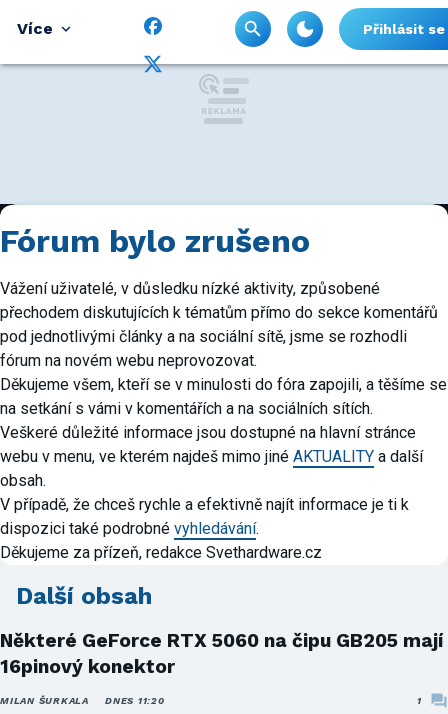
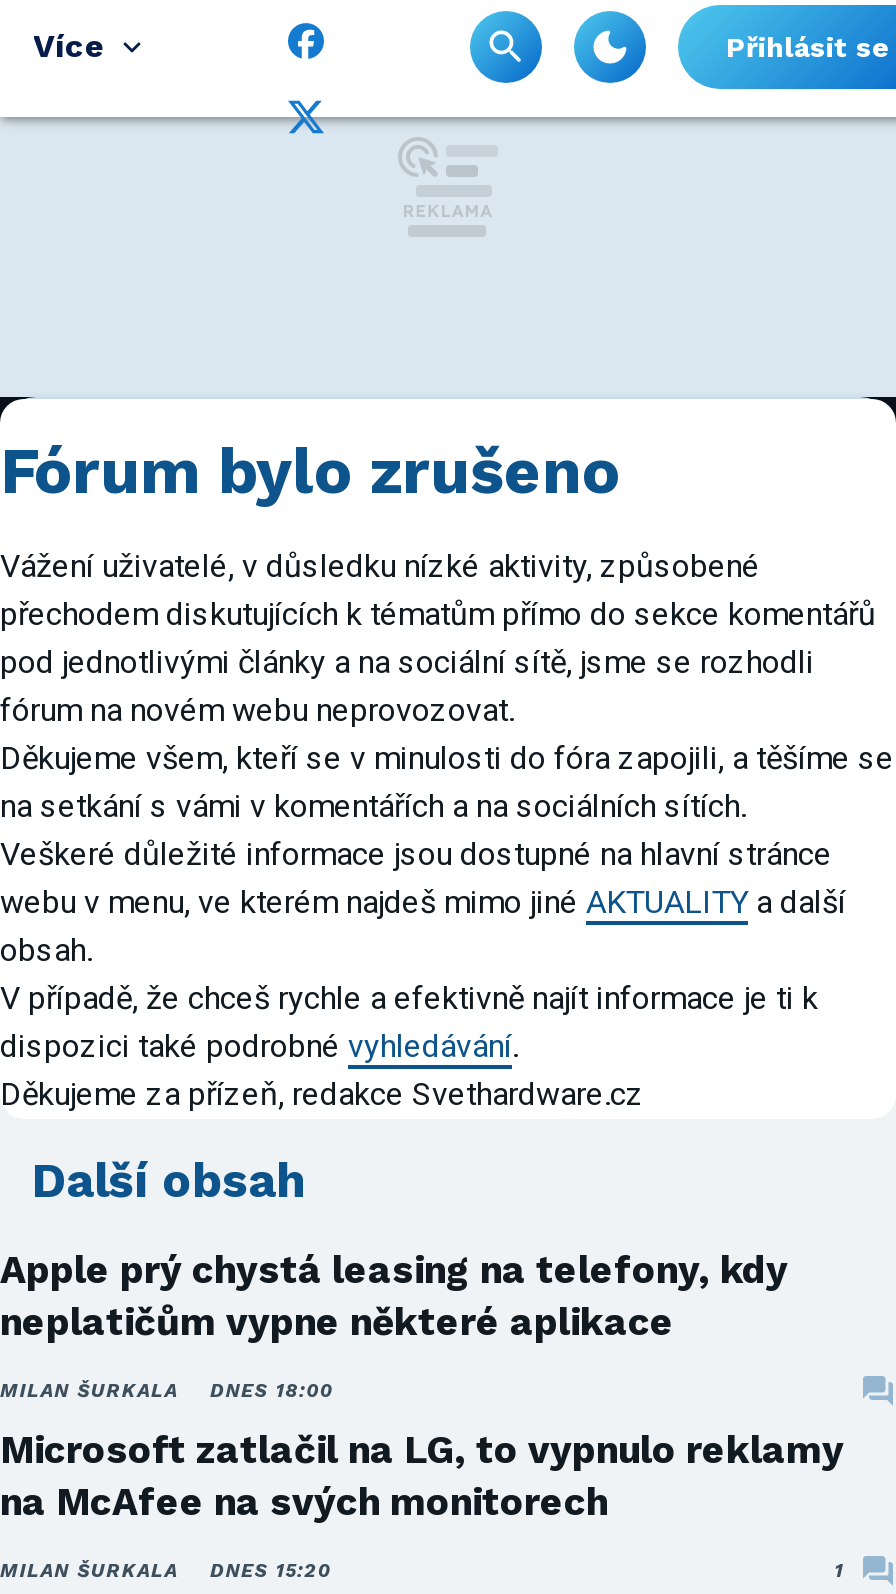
[0,629,443,678] Některé GeForce RTX 5060 na čipu GB205 mají | 16pinový konektor -> [0,1247,788,1345] Apple prý chystá leasing na telefony, kdy | neplatičům vypne některé aplikace
[105,695,165,706] DNES 11:20 -> [0,1379,844,1581] DNES 18:00 | Microsoft zatlačil na LG, to vypnulo reklamy | na McAfee na svých monitorech | MILAN ŠURKALA | DNES 15:20

